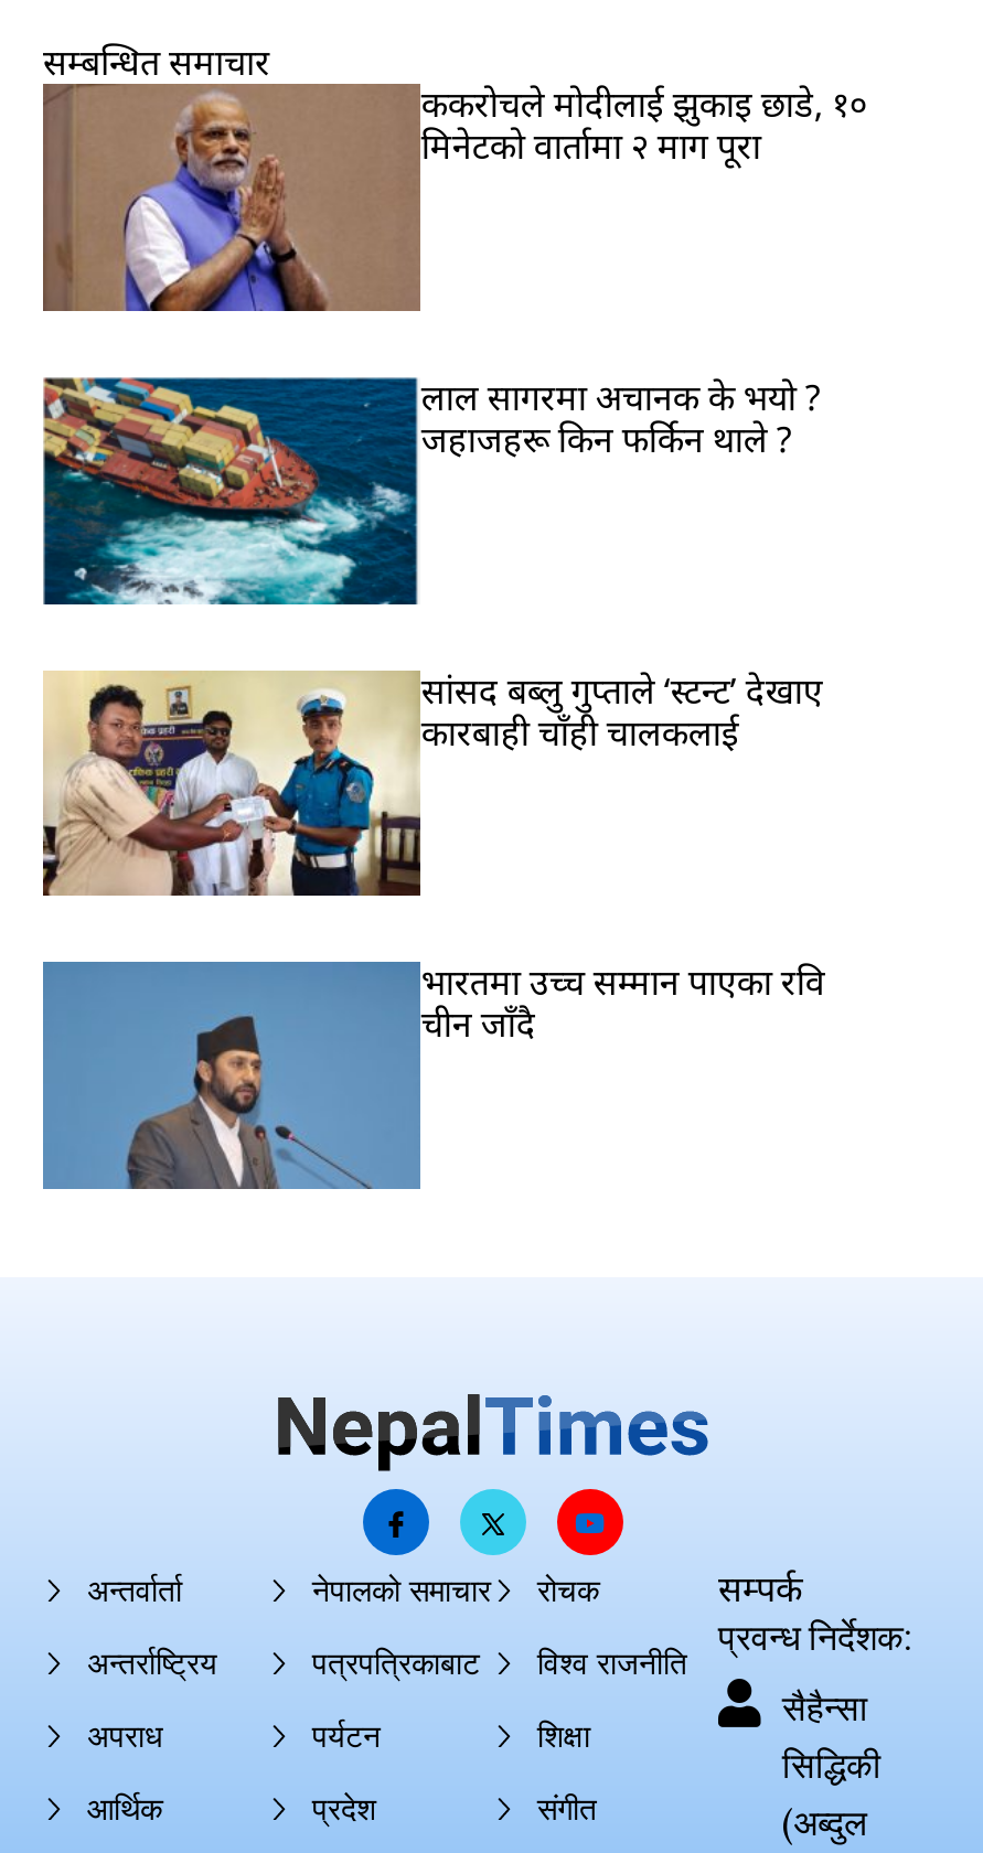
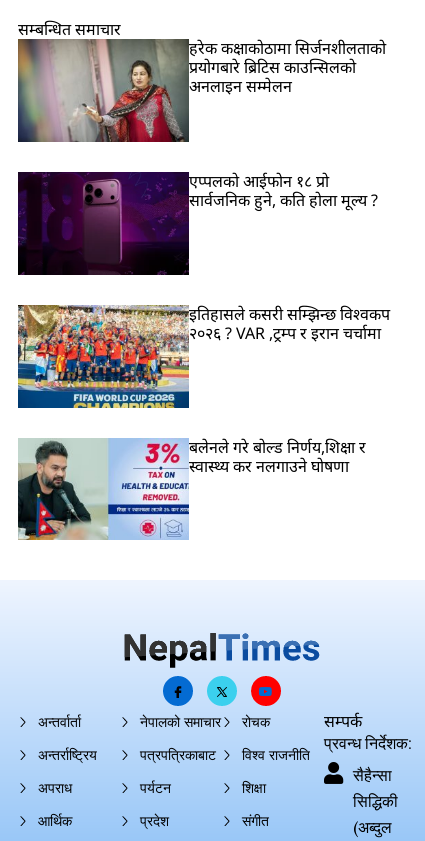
[43,80,867,313] [image] | ककरोचले मोदीलाई झुकाइ छाडे, १० | मिनेटको वार्तामा २ माग पूरा -> [18,37,386,143] [image] | हरेक कक्षाकोठामा सिर्जनशीलताको | प्रयोगबारे ब्रिटिस काउन्सिलको | अनलाइन सम्मेलन
[41,373,821,607] [image] | लाल सागरमा अचानक के भयो ? | जहाजहरू किन फर्किन थाले ? -> [17,170,378,276] [image] | एप्पलको आईफोन १८ प्रो | सार्वजनिक हुने, कति होला मूल्य ?
[41,666,823,898] [image] | सांसद बब्लु गुप्ताले ‘स्टन्ट’ देखाए | कारबाही चाँही चालकलाई -> [17,303,390,409] [image] | इतिहासले कसरी सम्झिन्छ विश्वकप | २०२६ ? VAR ,ट्रम्प र इरान चर्चामा
[41,958,825,1191] [image] | भारतमा उच्च सम्मान पाएका रवि | चीन जाँदै -> [17,435,366,541] [image] | बलेनले गरे बोल्ड निर्णय,शिक्षा र | स्वास्थ्य कर नलगाउने घोषणा

